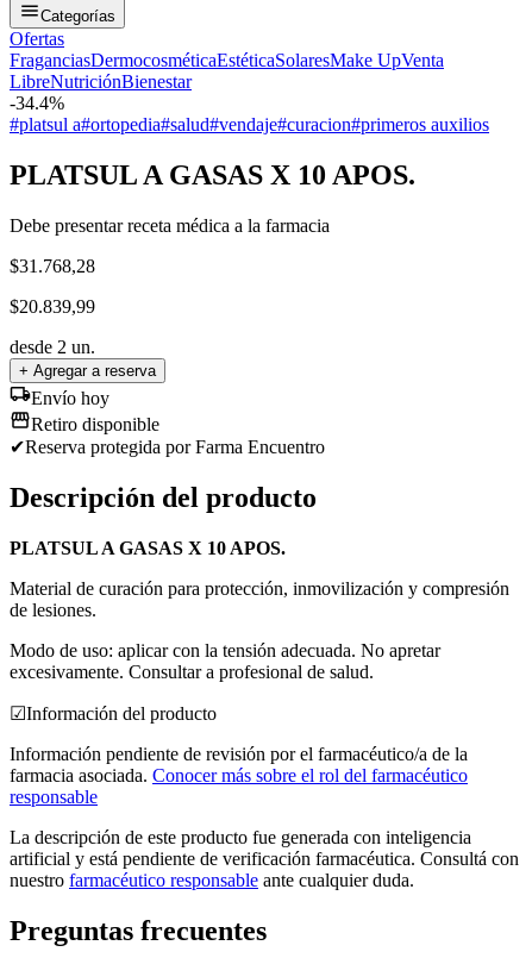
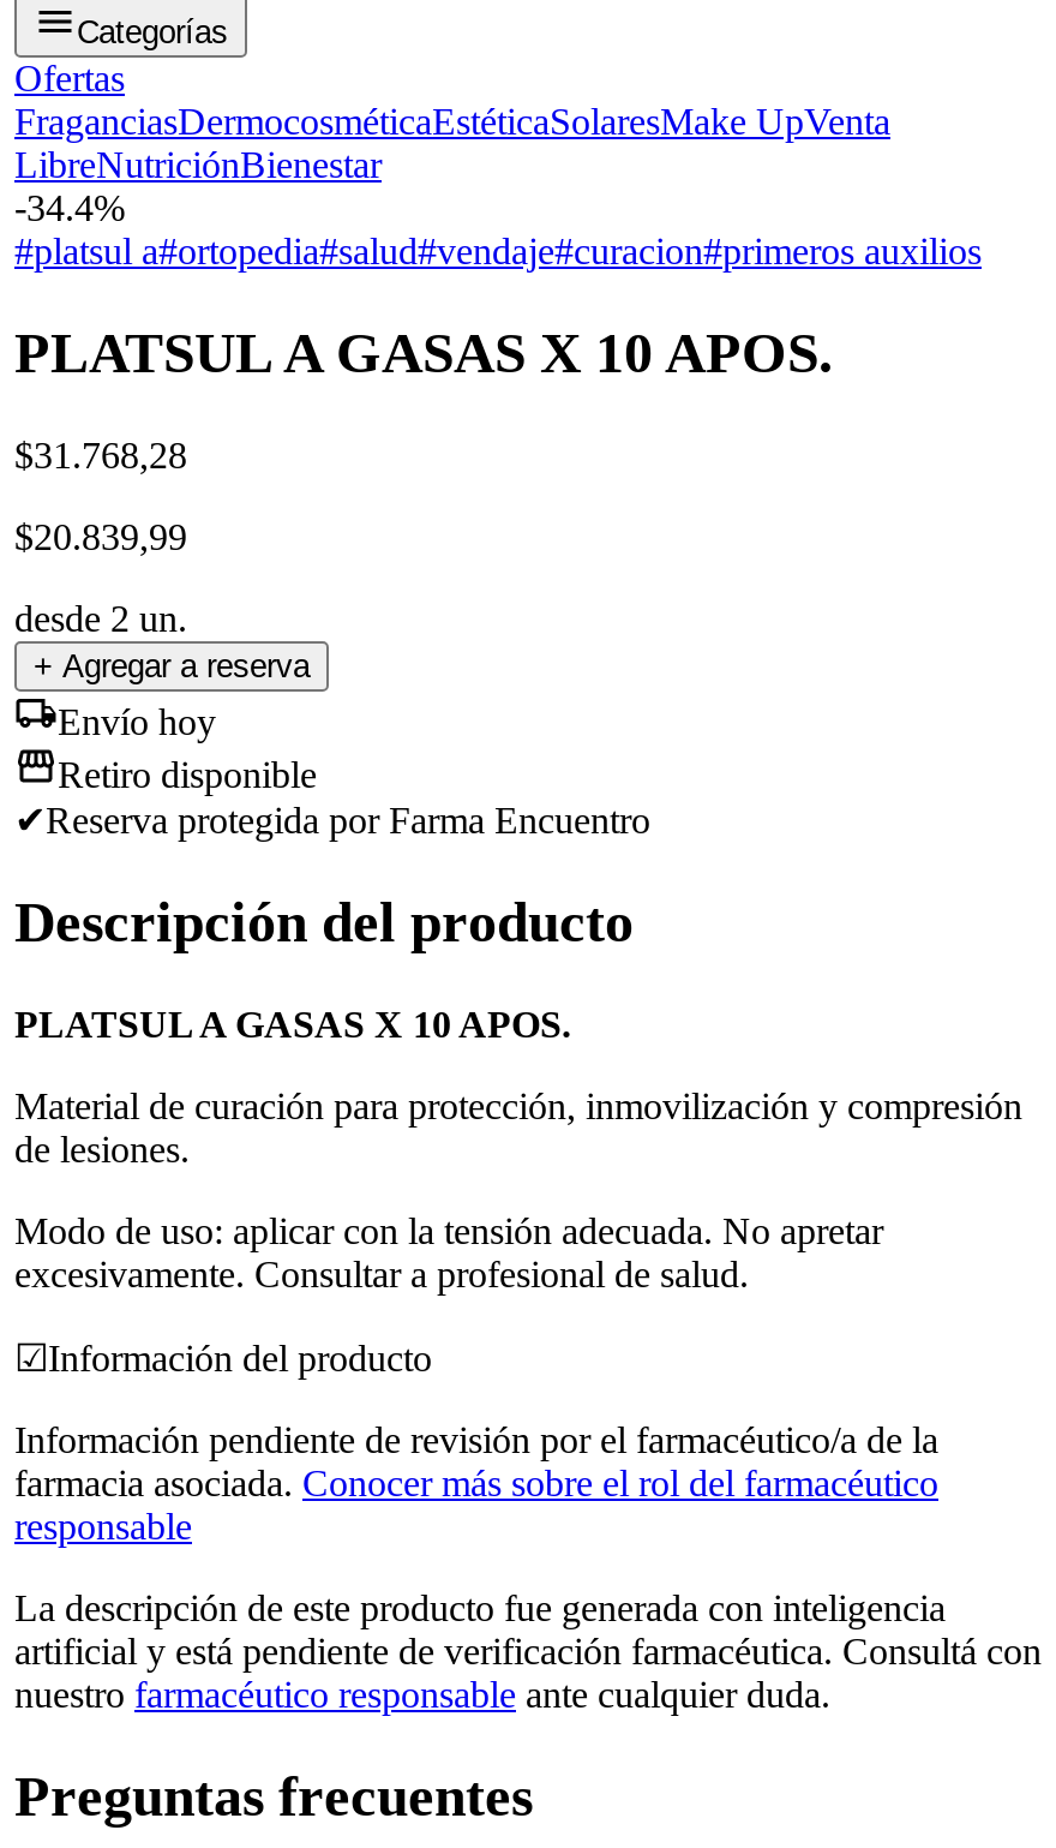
[10,215,330,235] Debe presentar receta médica a la farmacia -> none

